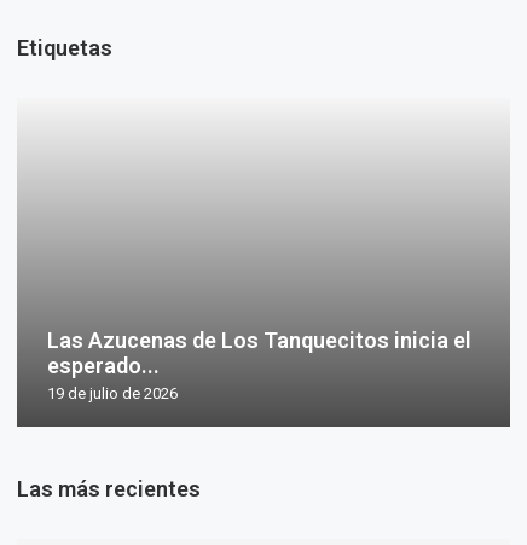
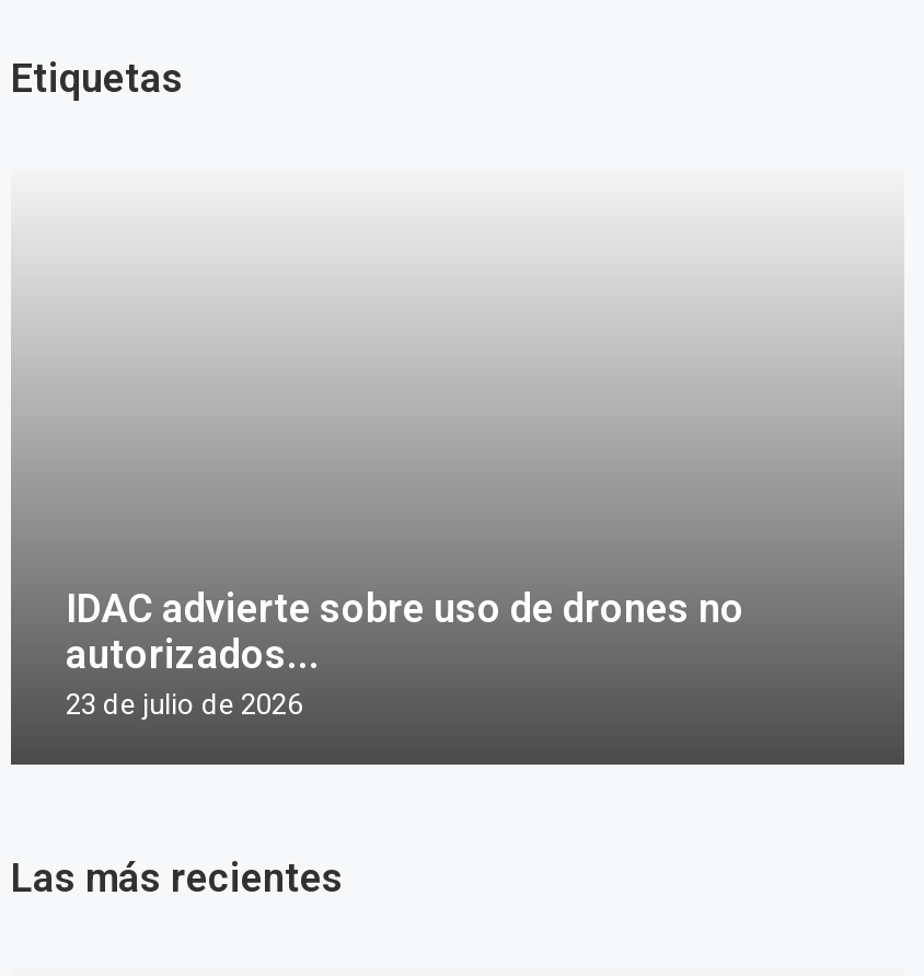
[47,328,471,403] Las Azucenas de Los Tanquecitos inicia el | esperado... | 19 de julio de 2026 -> [66,585,744,721] IDAC advierte sobre uso de drones no | autorizados... | 23 de julio de 2026

